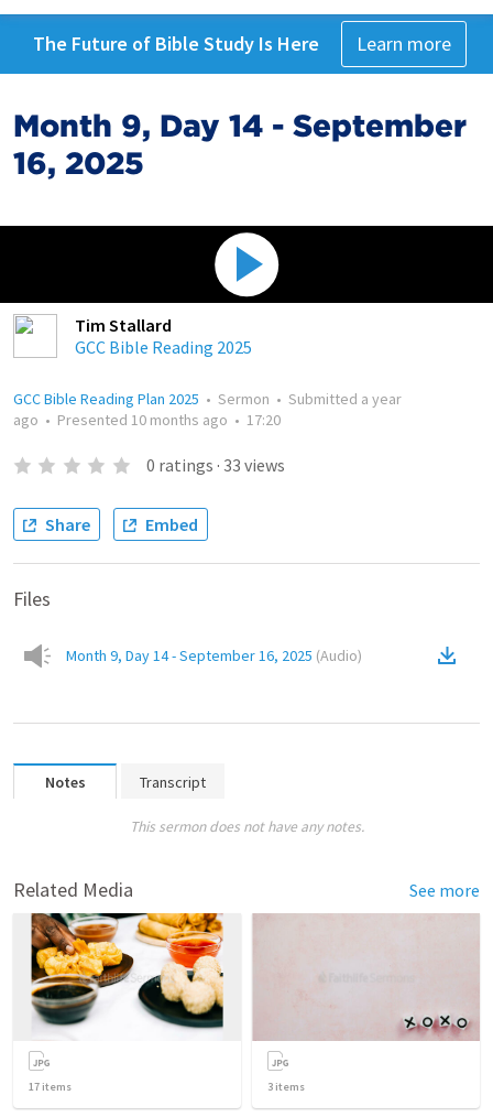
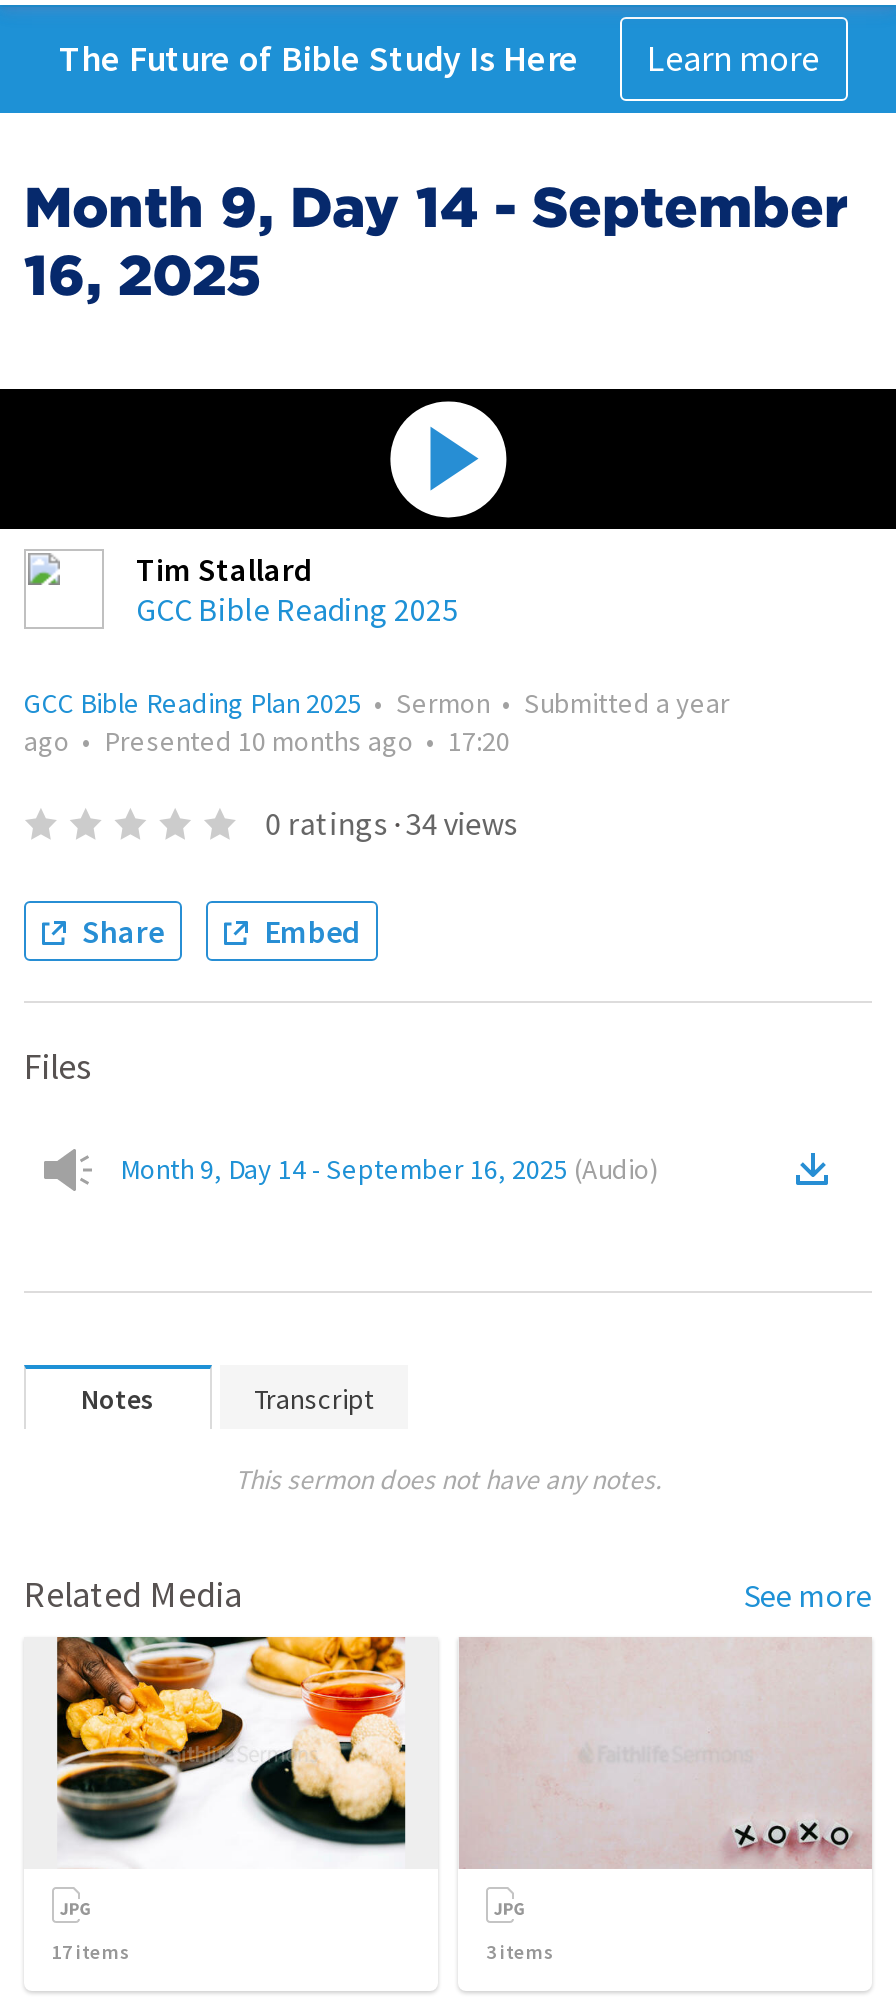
[146,454,285,476] 0 ratings · 33 views -> [265,803,517,843] 0 ratings · 34 views

